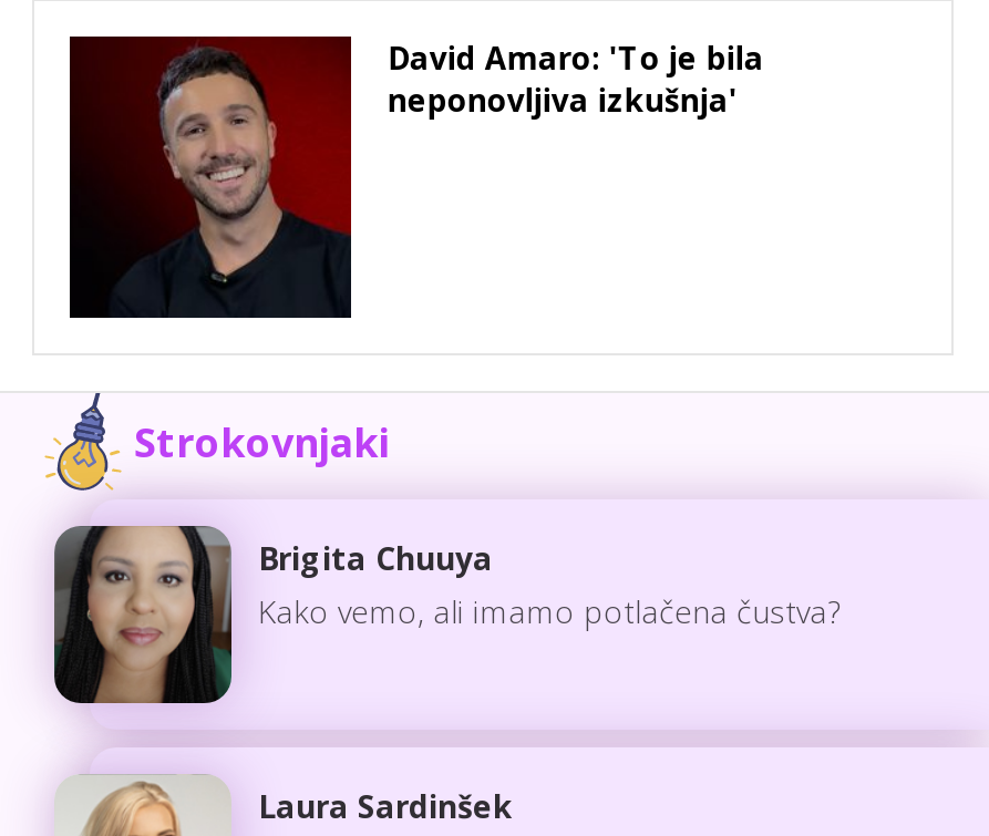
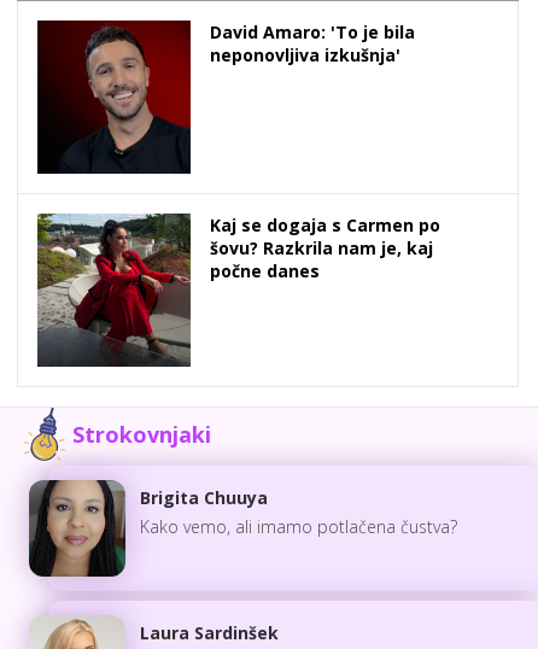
none -> [36,212,441,367] [image] | Kaj se dogaja s Carmen po | šovu? Razkrila nam je, kaj | počne danes

